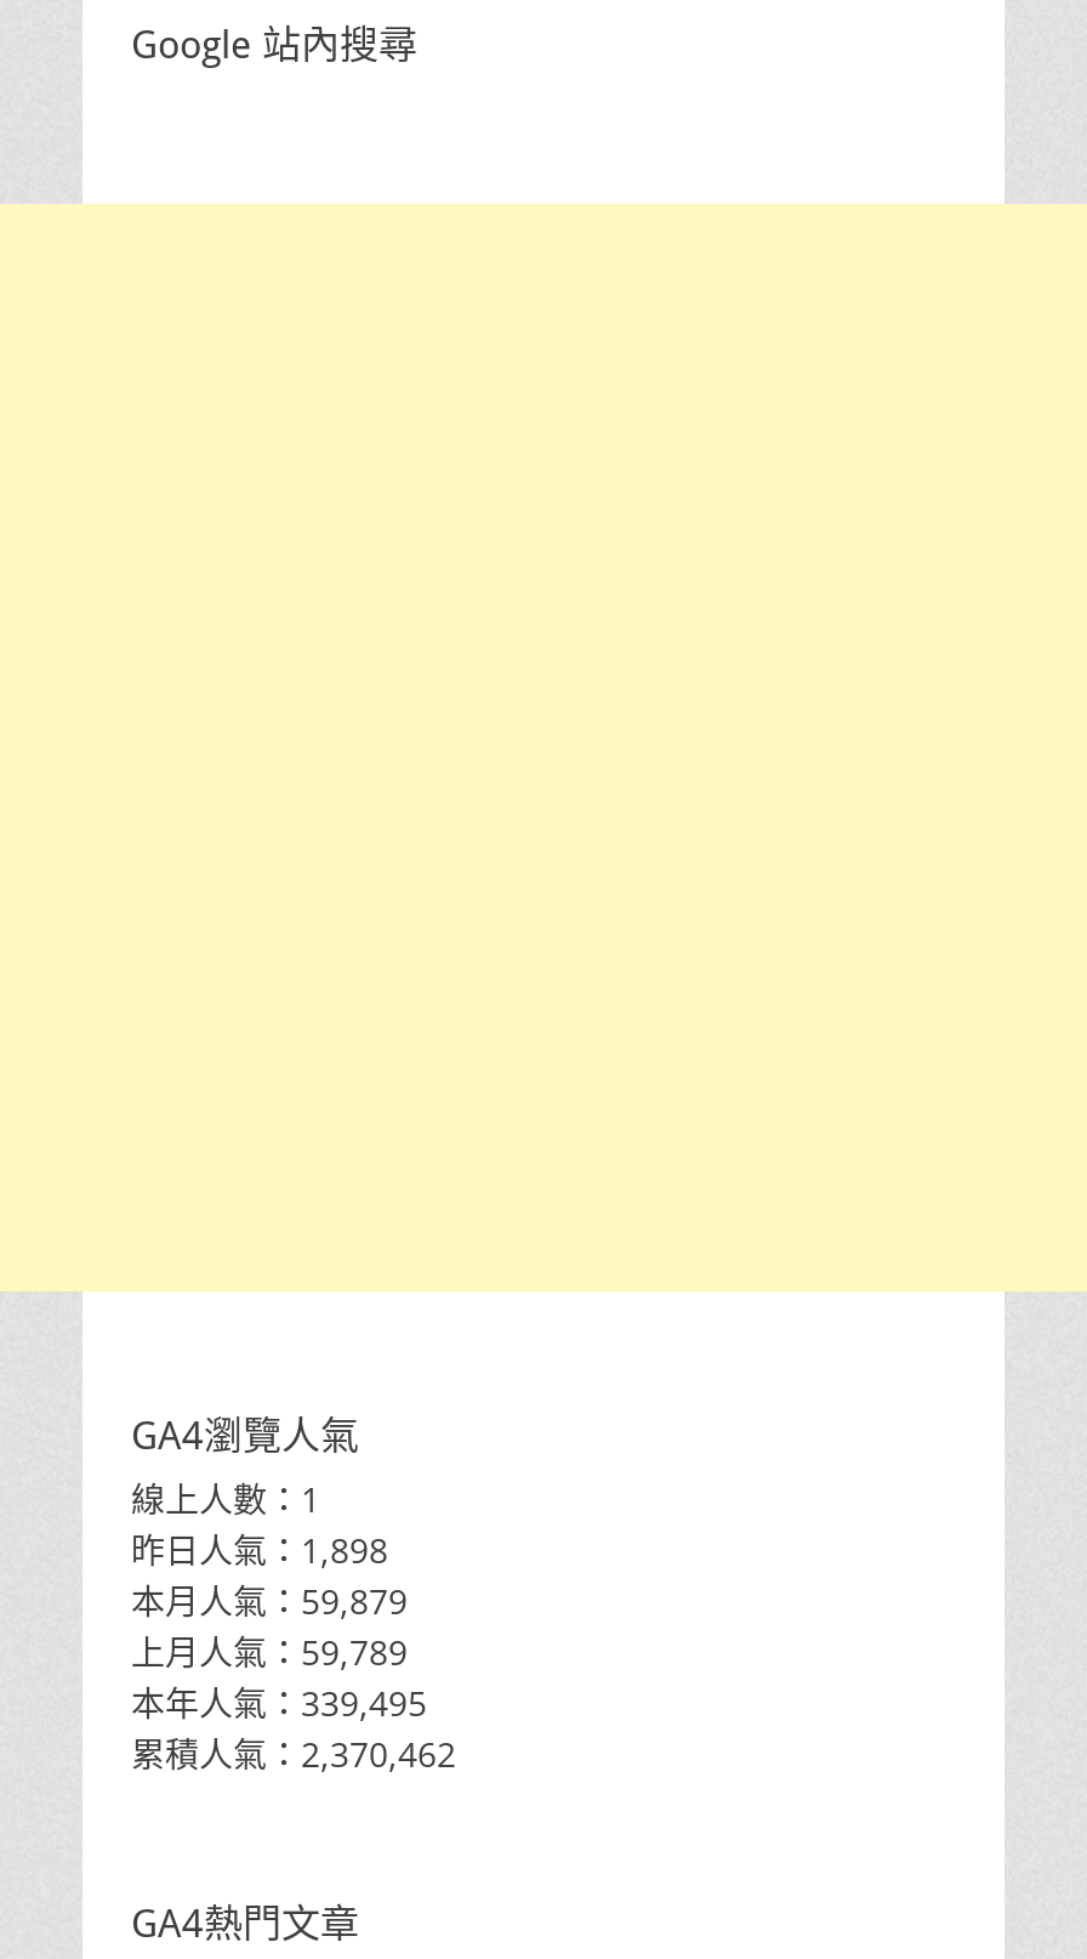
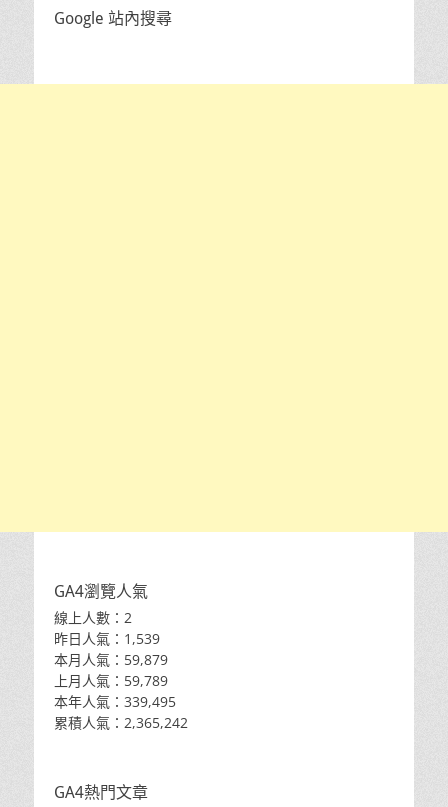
[131,1476,320,1522] 線上人數：1 -> [54,608,132,627] 線上人數：2
[131,1527,388,1573] 昨日人氣：1,898 -> [54,629,160,648] 昨日人氣：1,539
[131,1731,456,1777] 累積人氣：2,370,462 -> [54,713,188,732] 累積人氣：2,365,242

